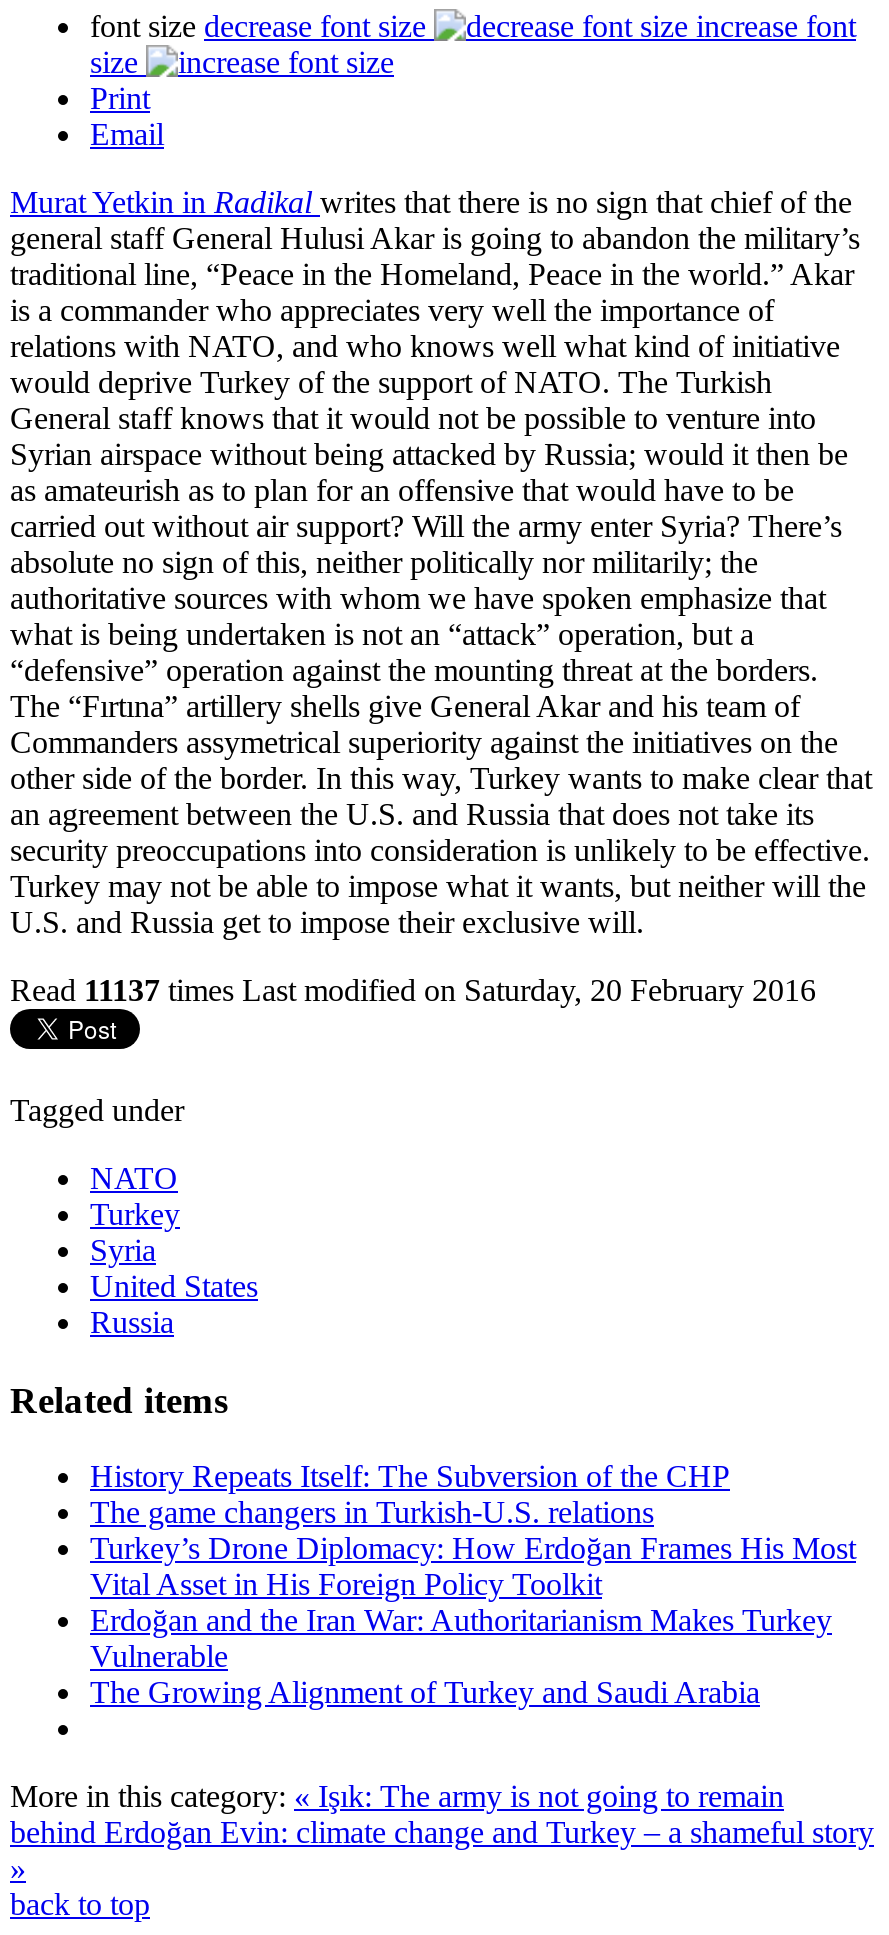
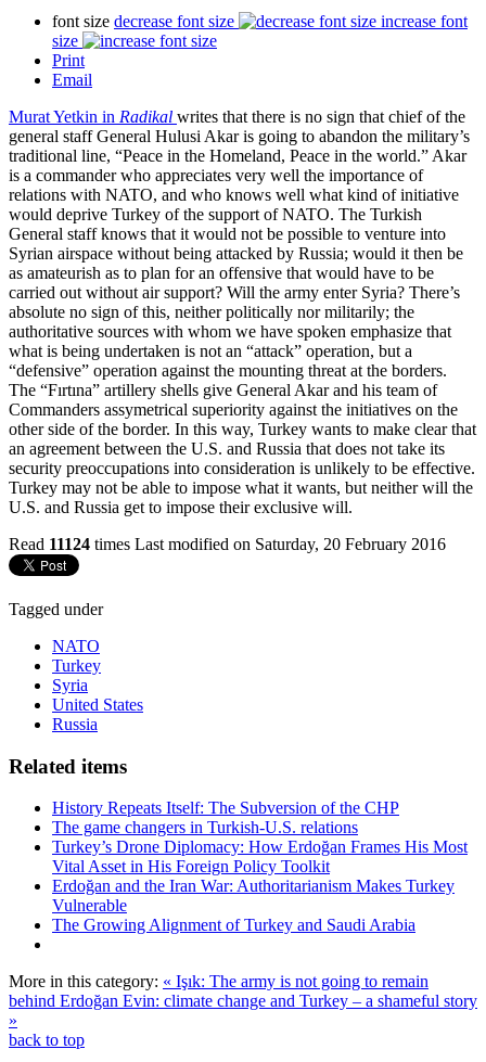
[10,973,816,1007] Read 11137 times Last modified on Saturday, 20 February 2016 -> [9,535,446,553] Read 11124 times Last modified on Saturday, 20 February 2016

